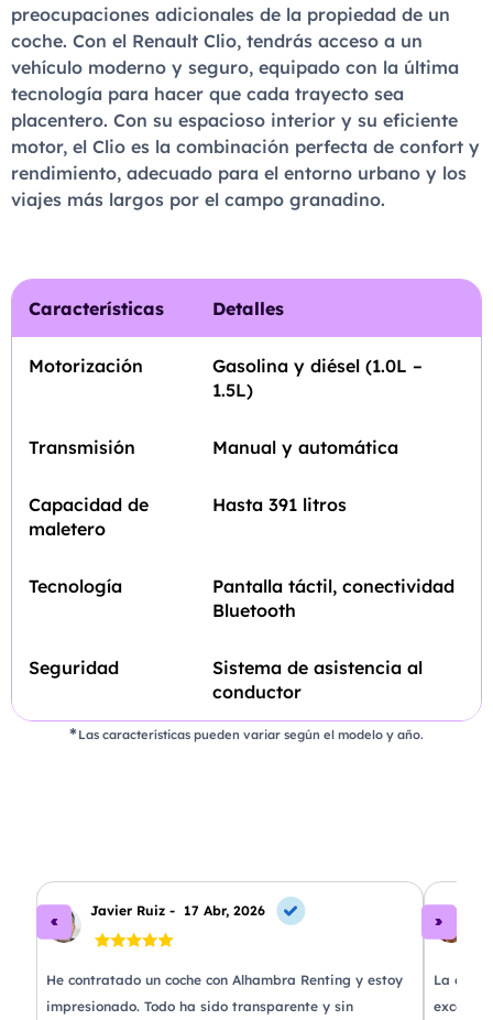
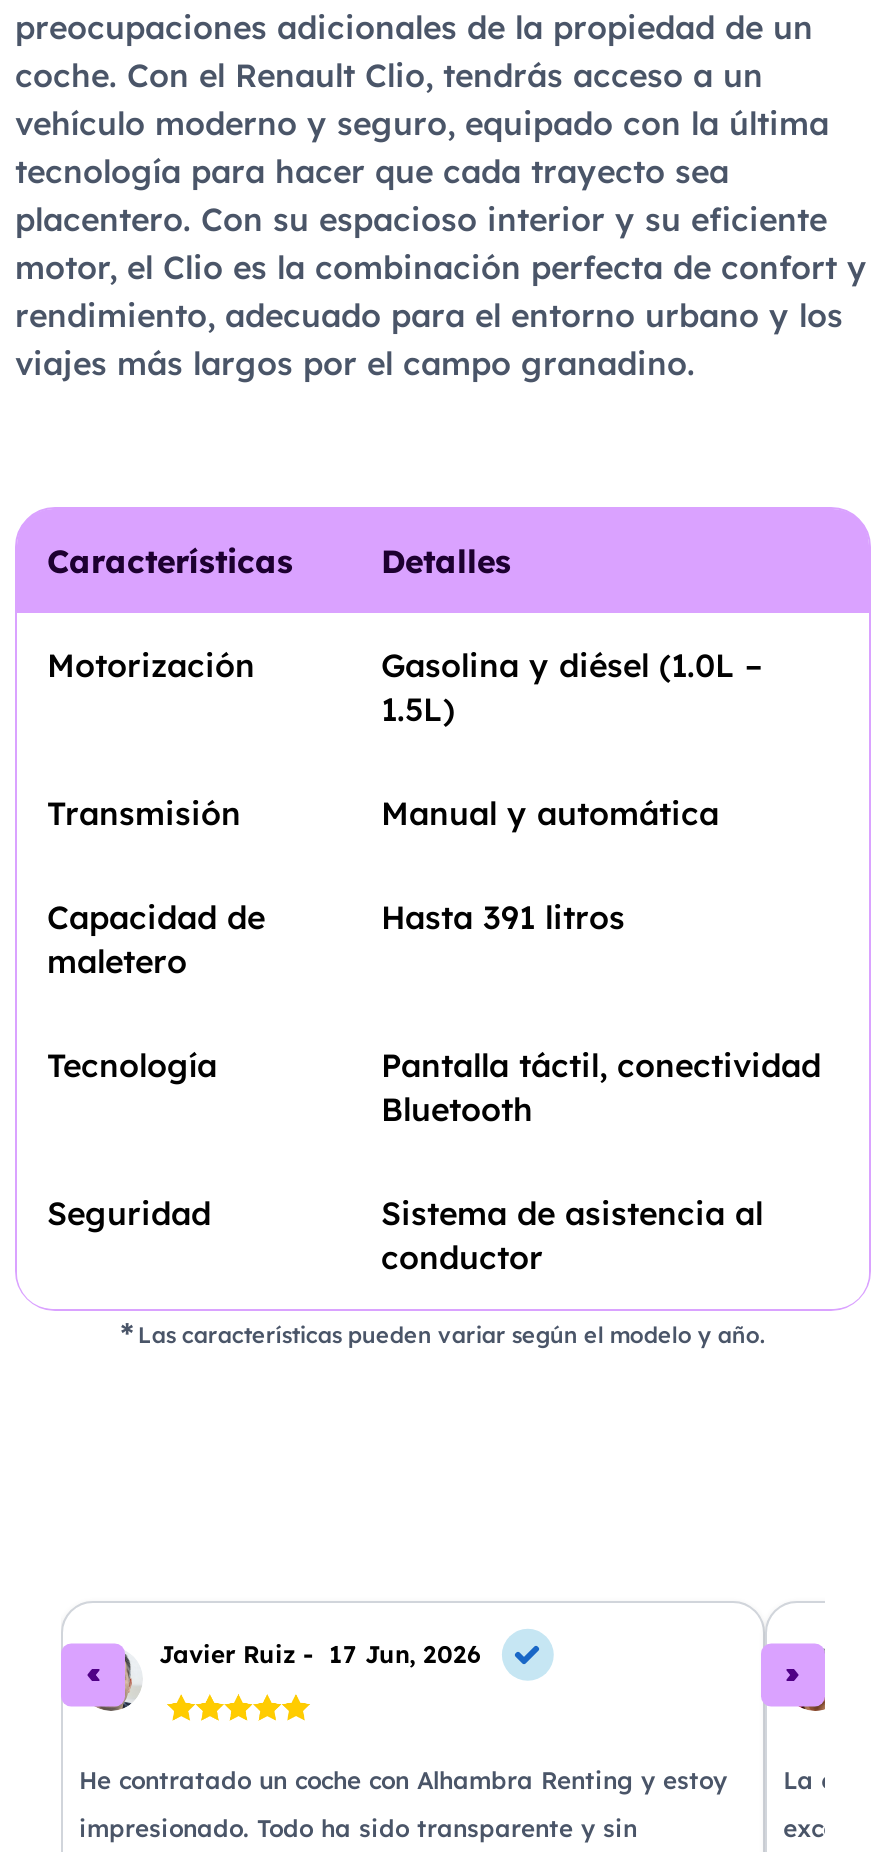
[90,903,265,919] Javier Ruiz - 17 Abr, 2026 -> [159,1639,481,1669] Javier Ruiz - 17 Jun, 2026

